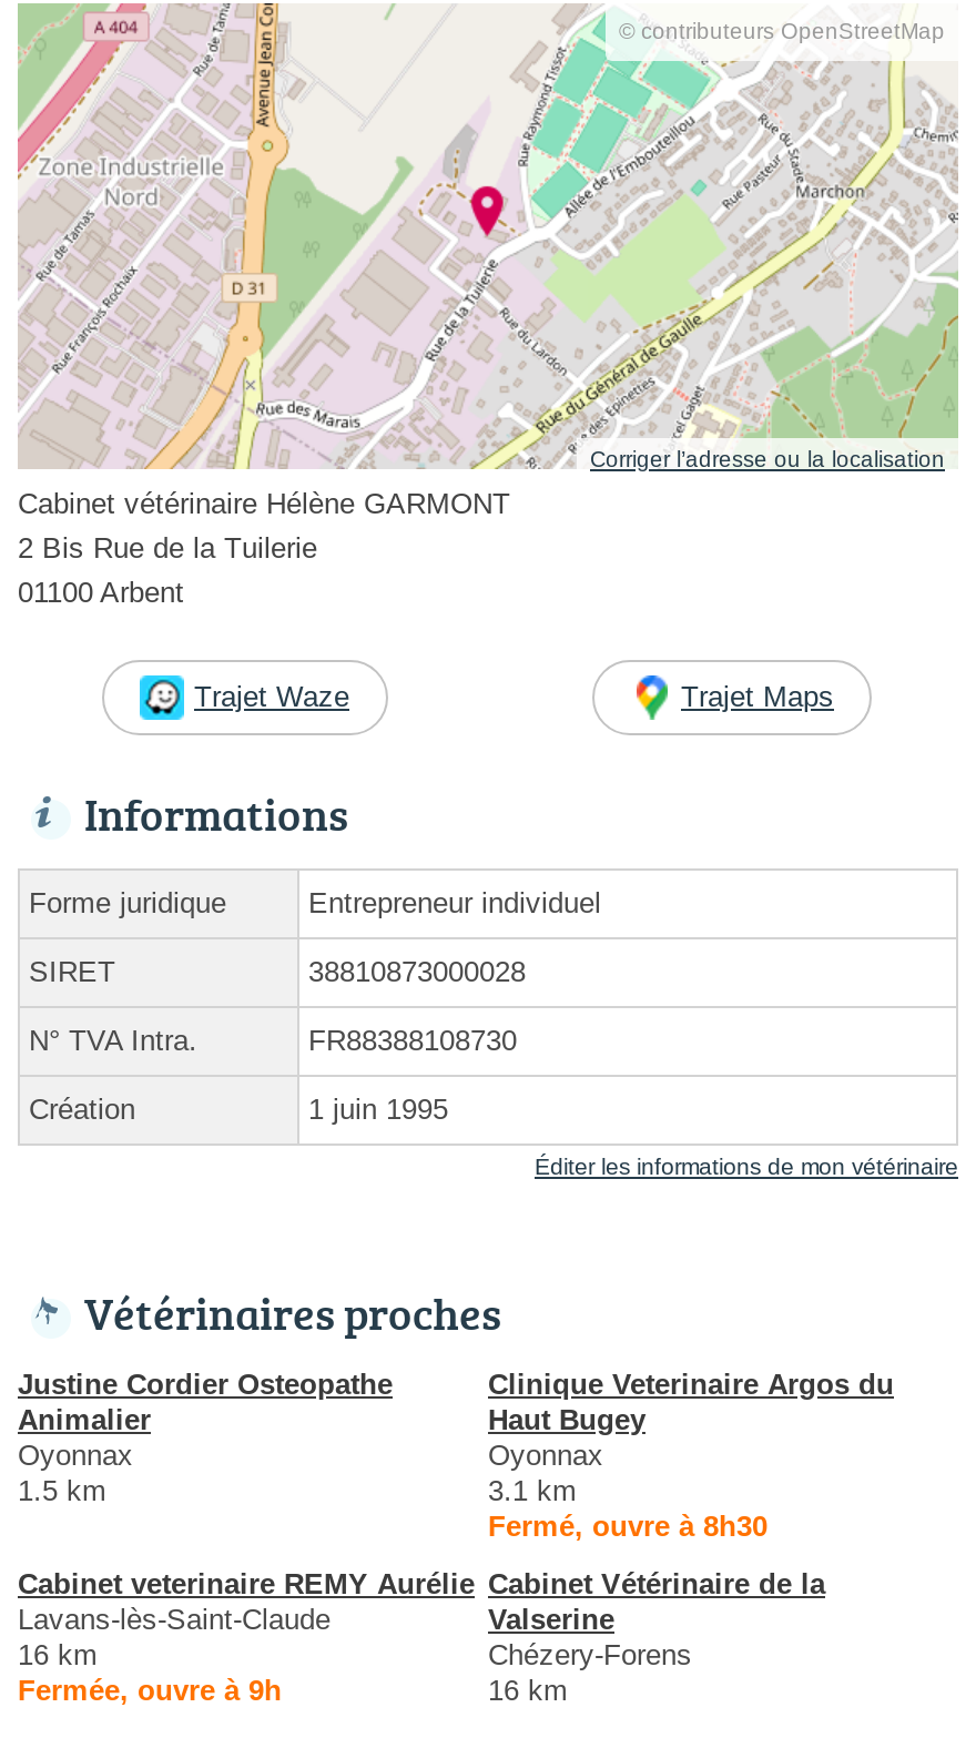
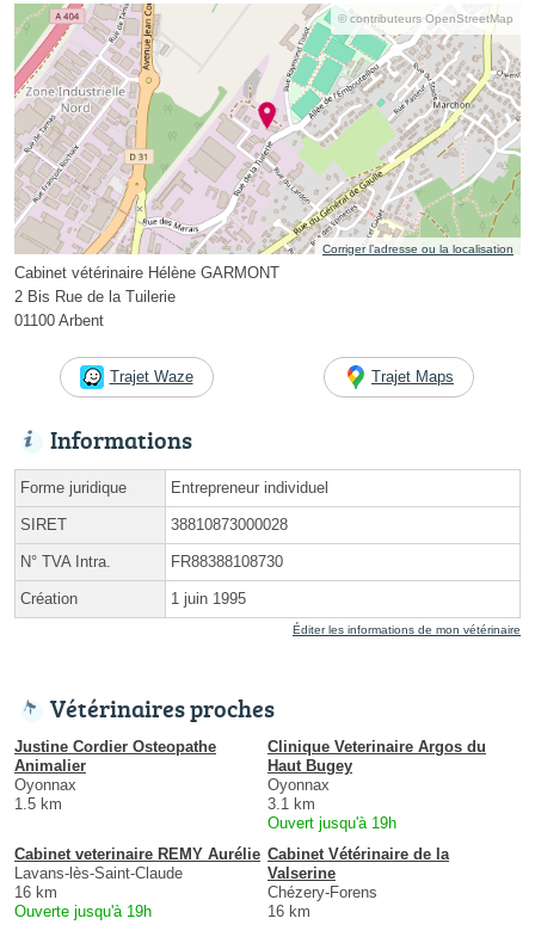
[488,1510,767,1544] Fermé, ouvre à 8h30 -> [267,815,396,832] Ouvert jusqu'à 19h
[18,1675,282,1708] Fermée, ouvre à 9h -> [14,903,152,921] Ouverte jusqu'à 19h

